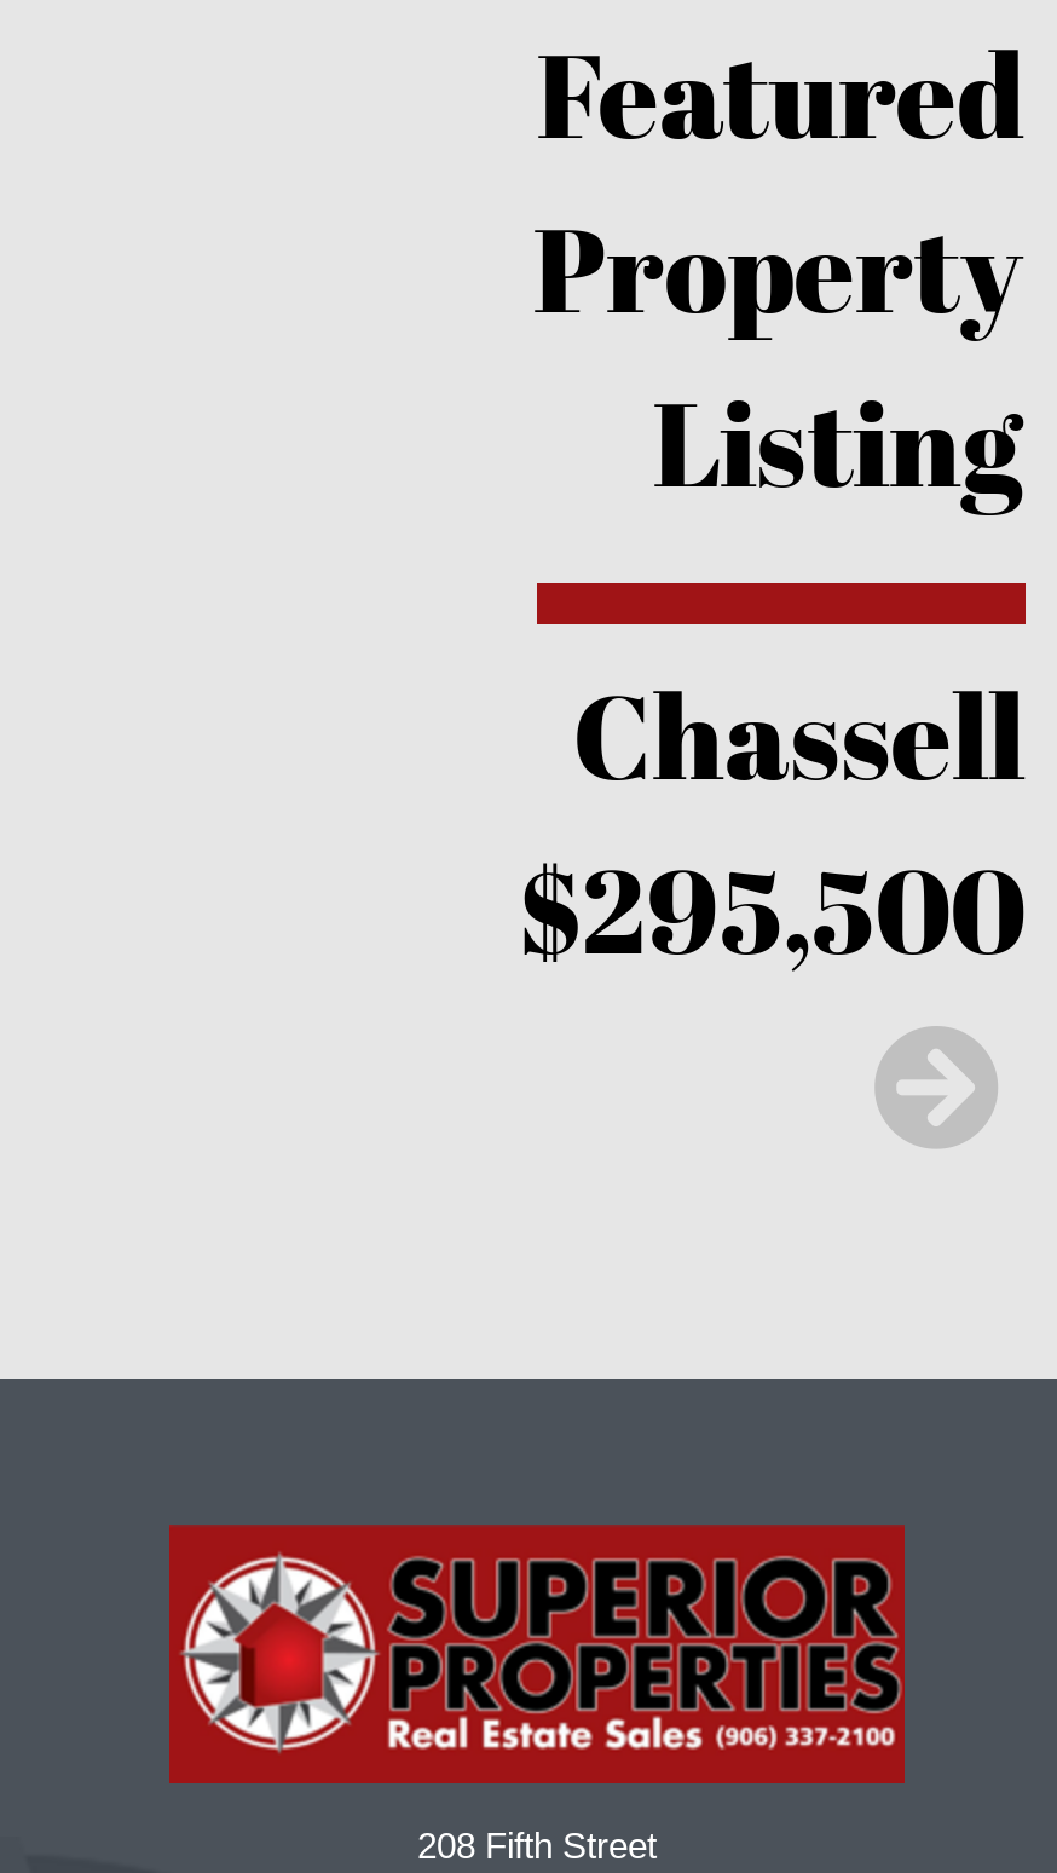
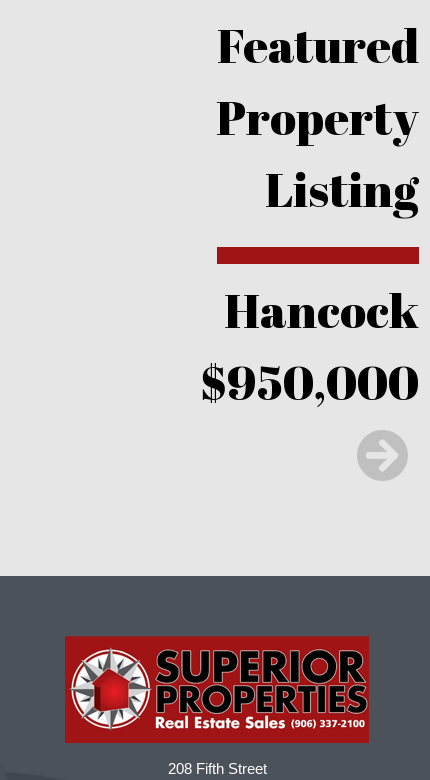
[517,656,1025,987] Chassell | $295,500 -> [200,277,419,414] Hancock | $950,000

